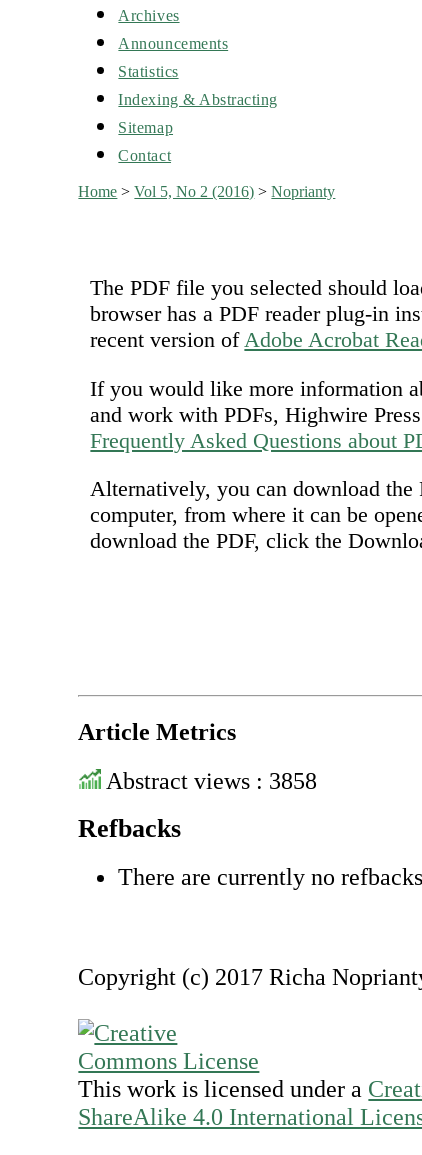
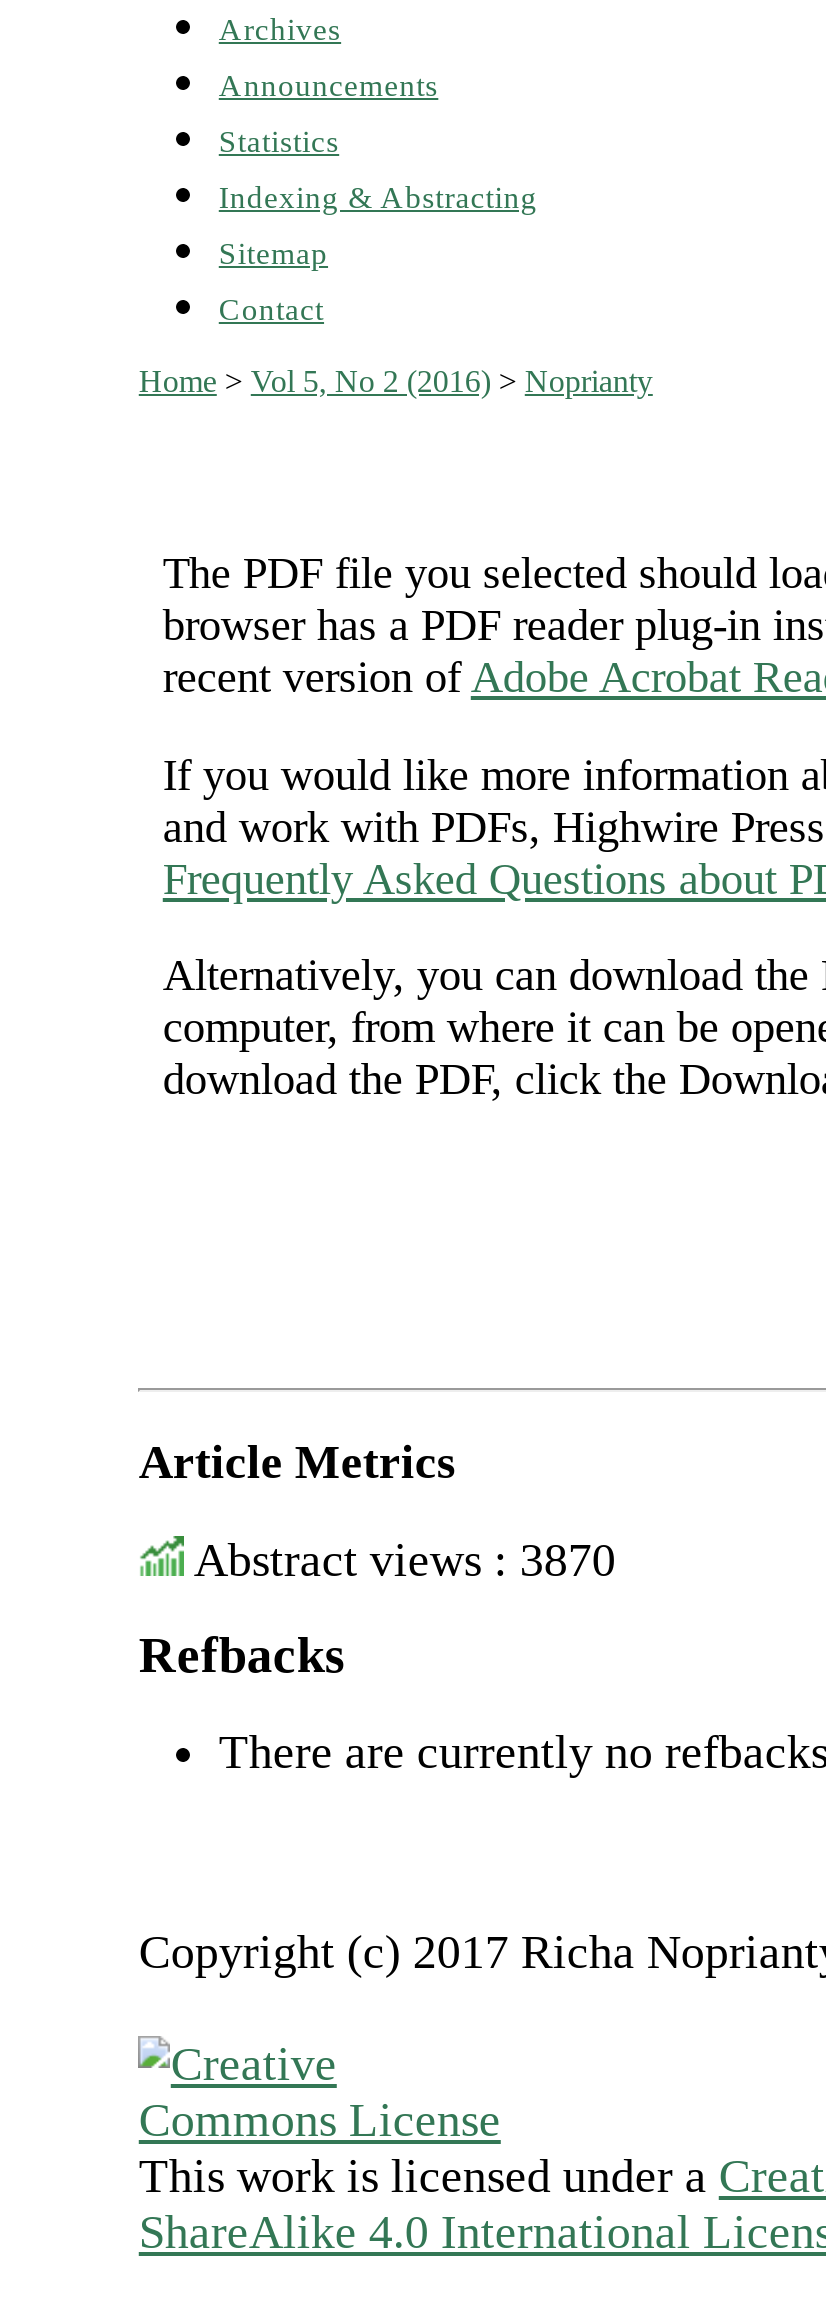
[101,767,317,794] Abstract views : 3858 -> [184,1533,616,1587] Abstract views : 3870

